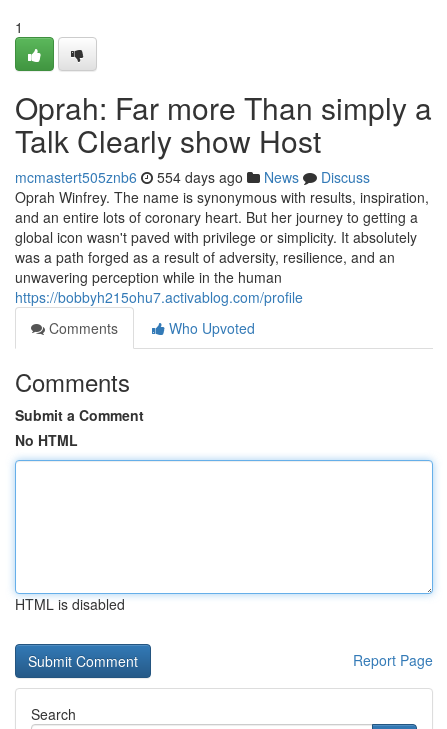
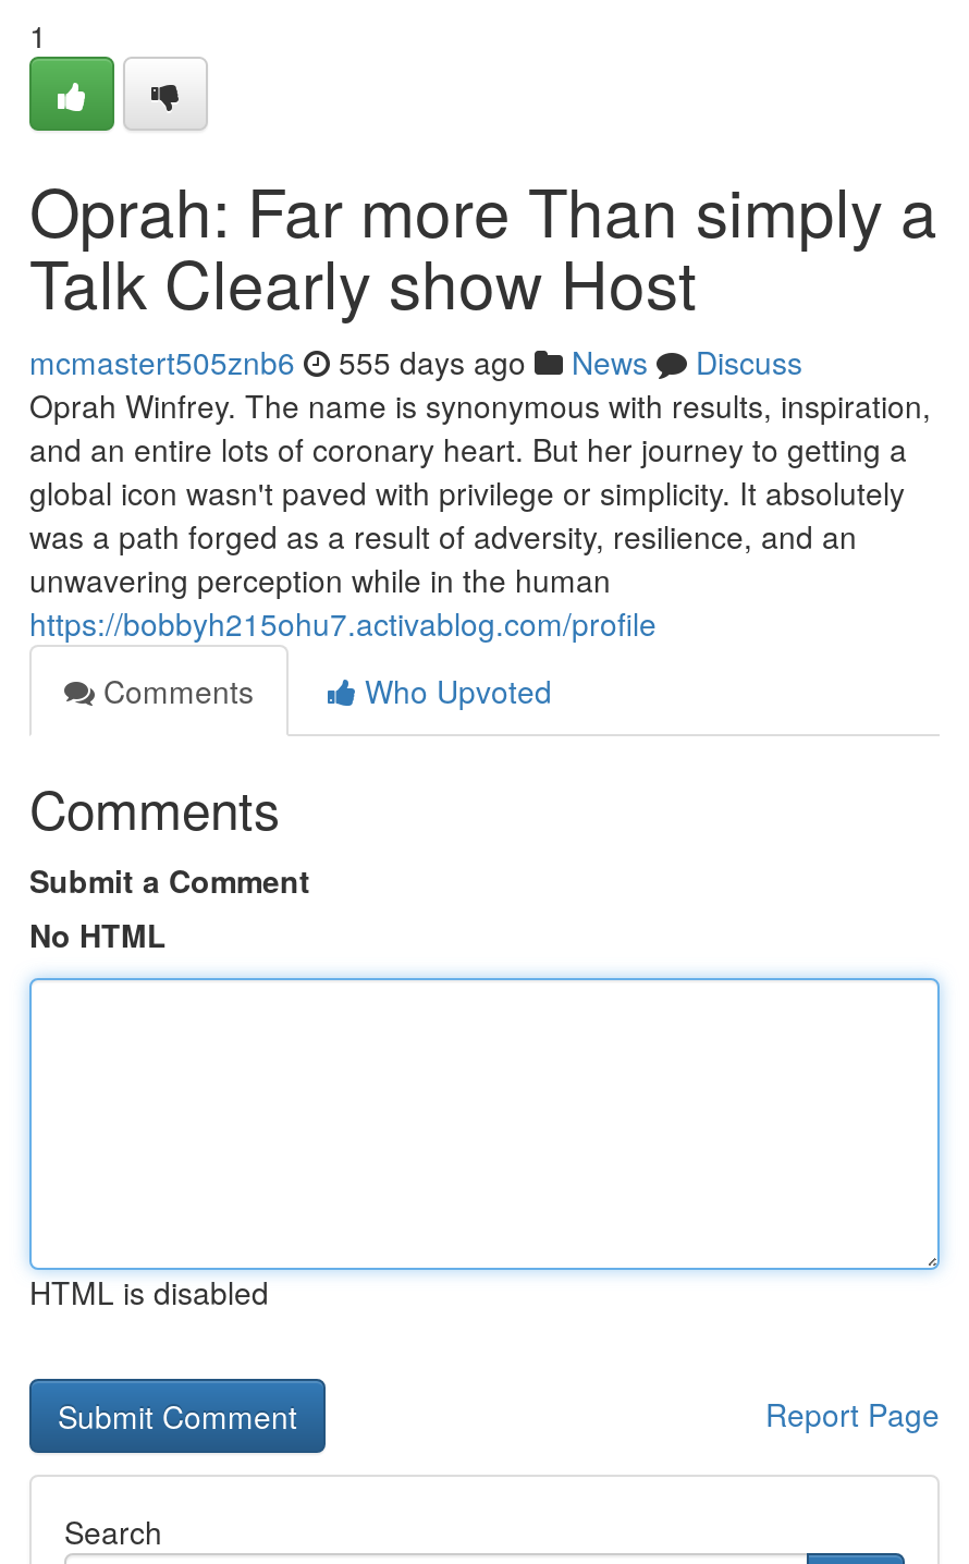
[15,167,370,187] mcmastert505znb6 554 days ago News Discuss -> [29,340,802,383] mcmastert505znb6 555 days ago News Discuss

